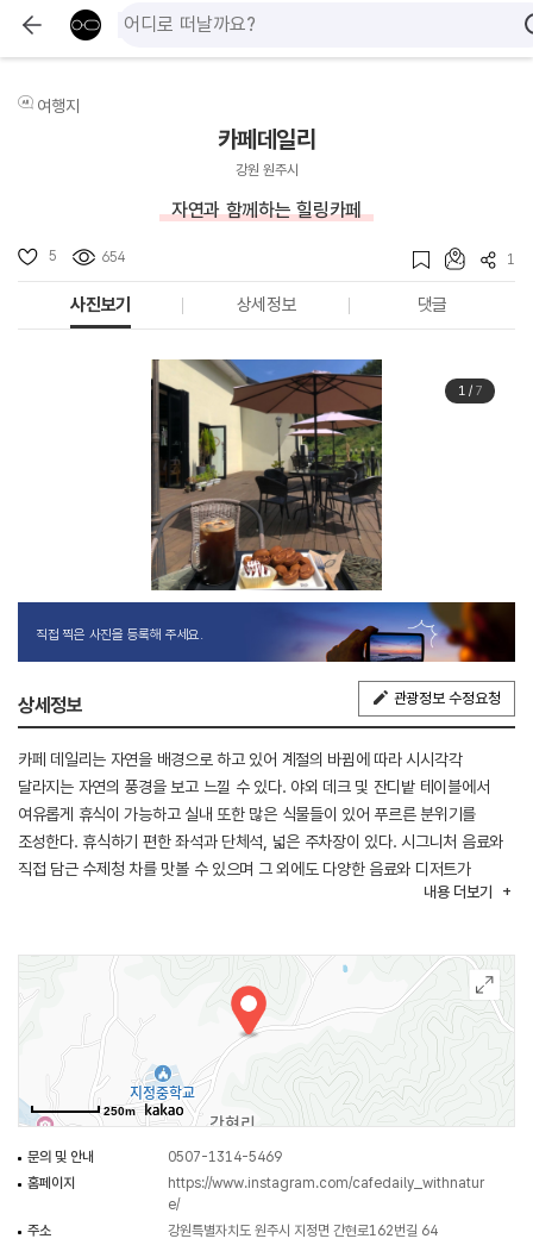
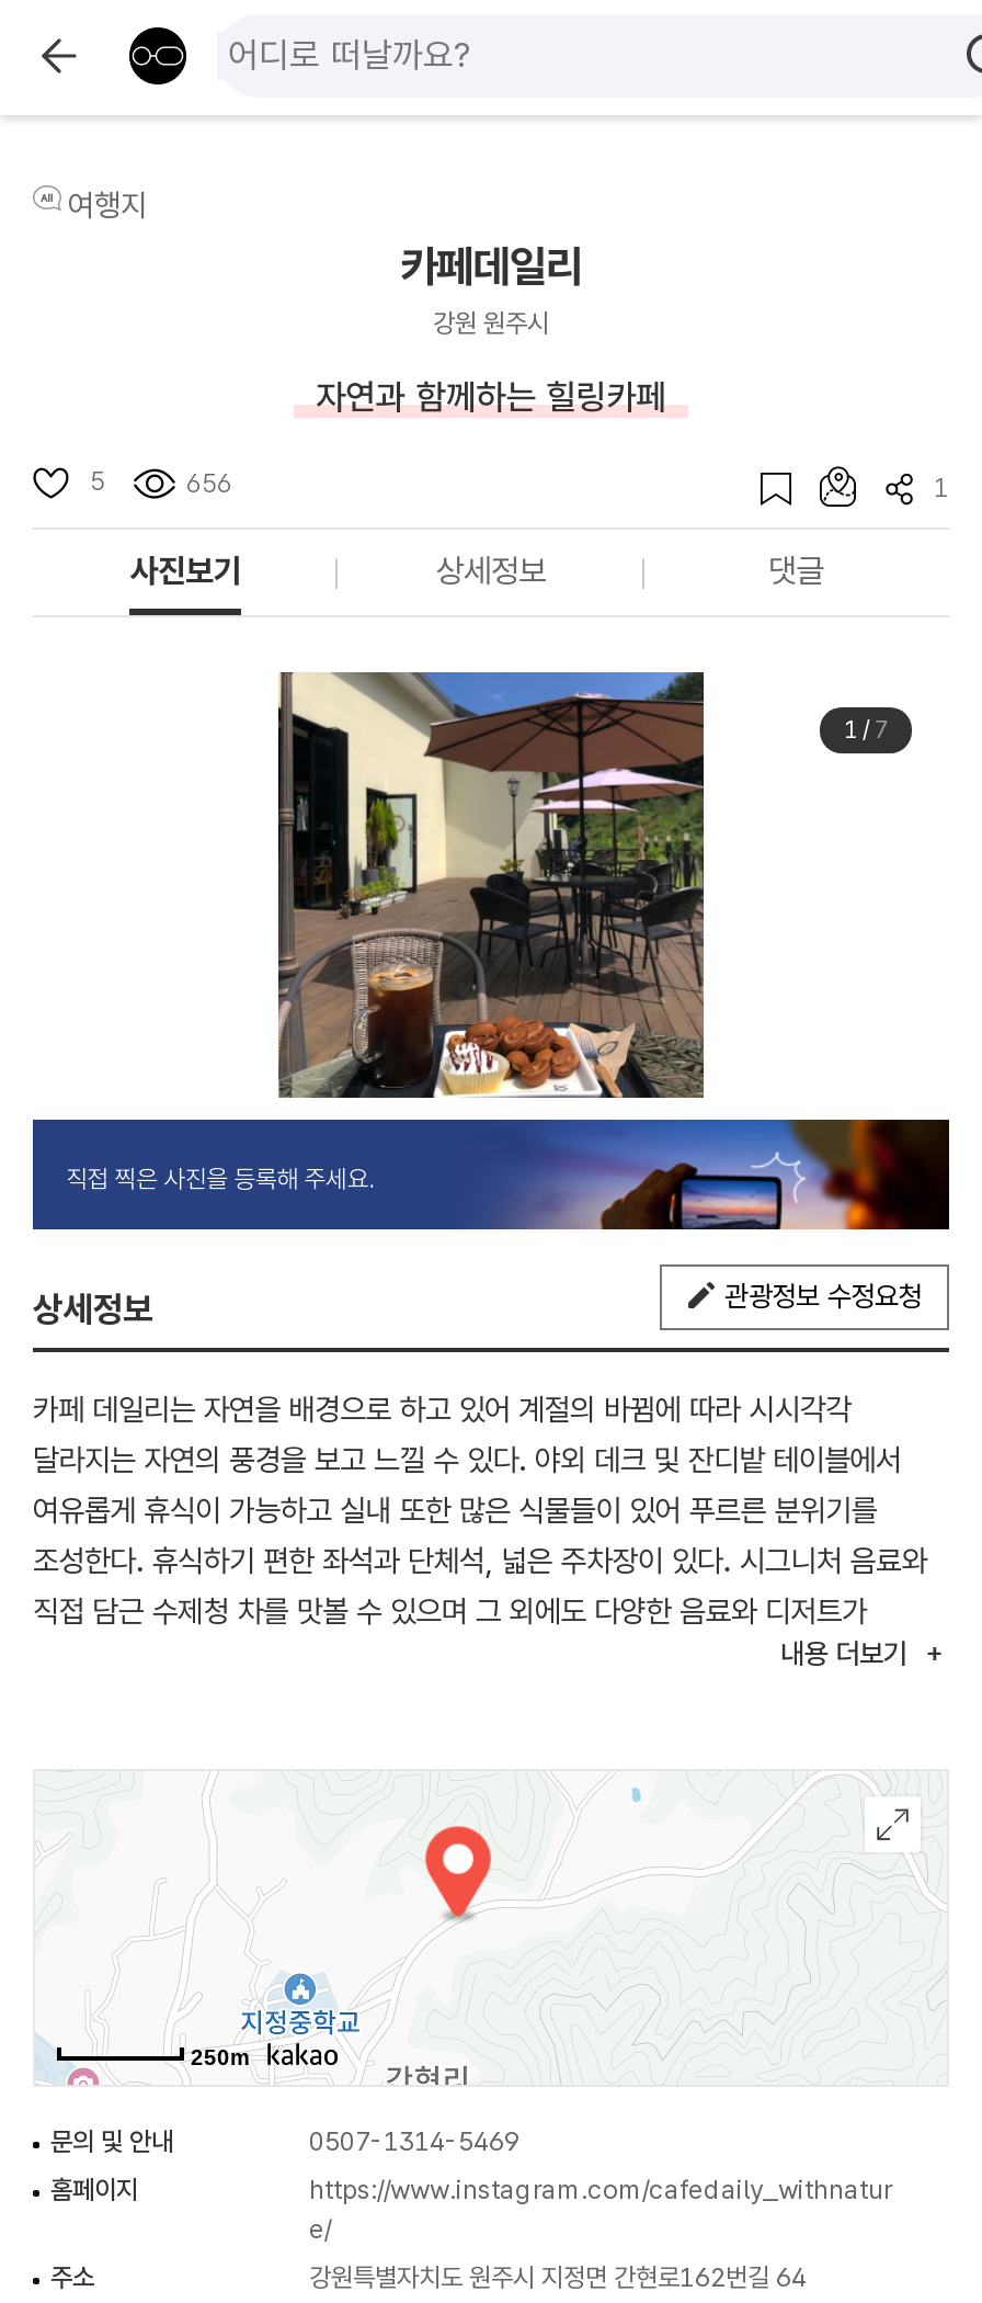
[101,249,126,265] 654 -> [186,468,232,499] 656

